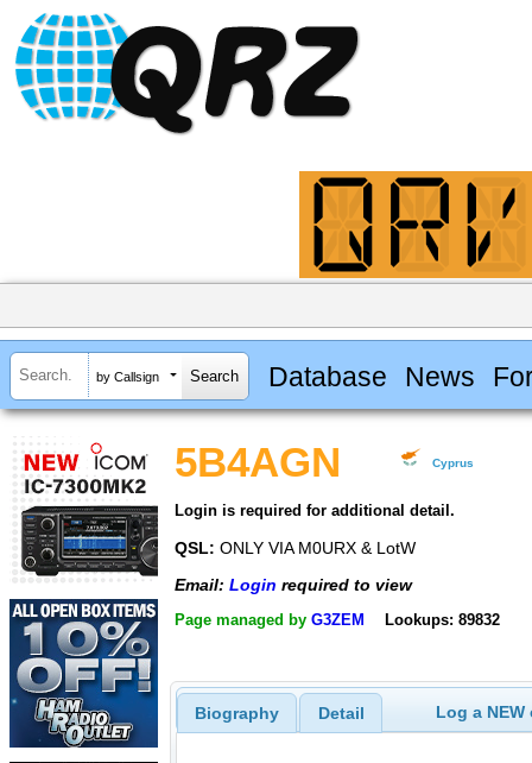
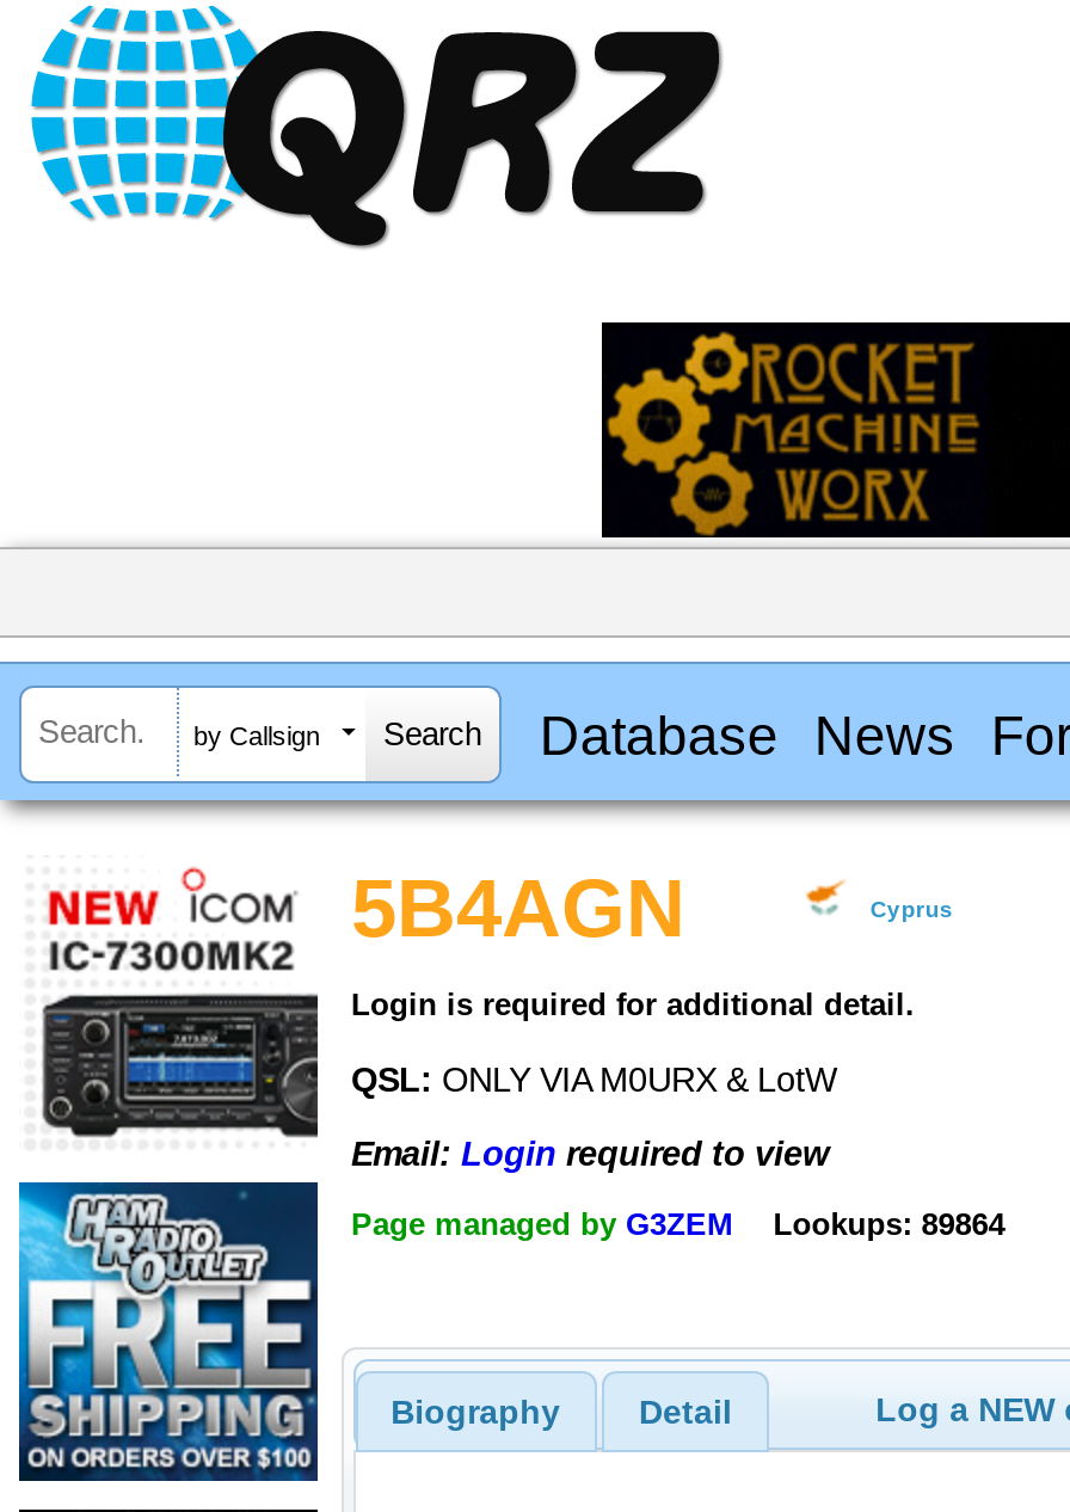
[298,170,528,279] [image] -> [599,320,1063,540] [image]
[8,598,500,748] [image] | Page managed by G3ZEM Lookups: 89832 -> [17,1182,1005,1483] [image] | Page managed by G3ZEM Lookups: 89864

